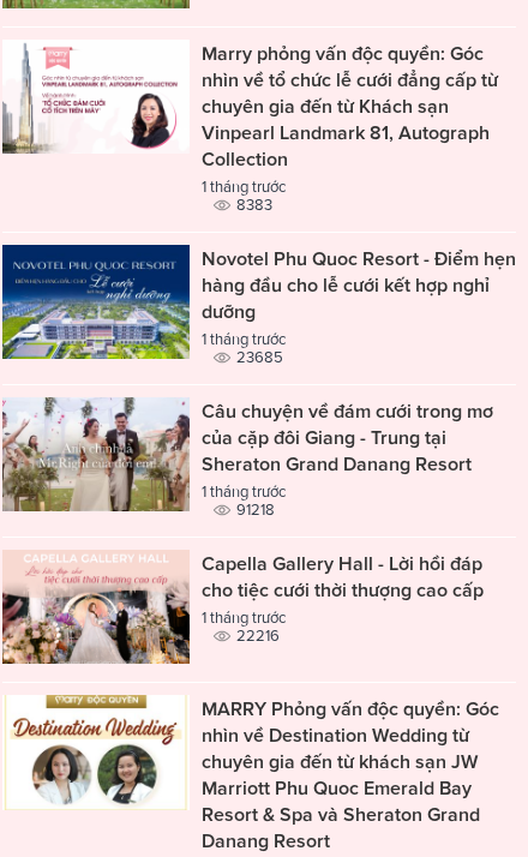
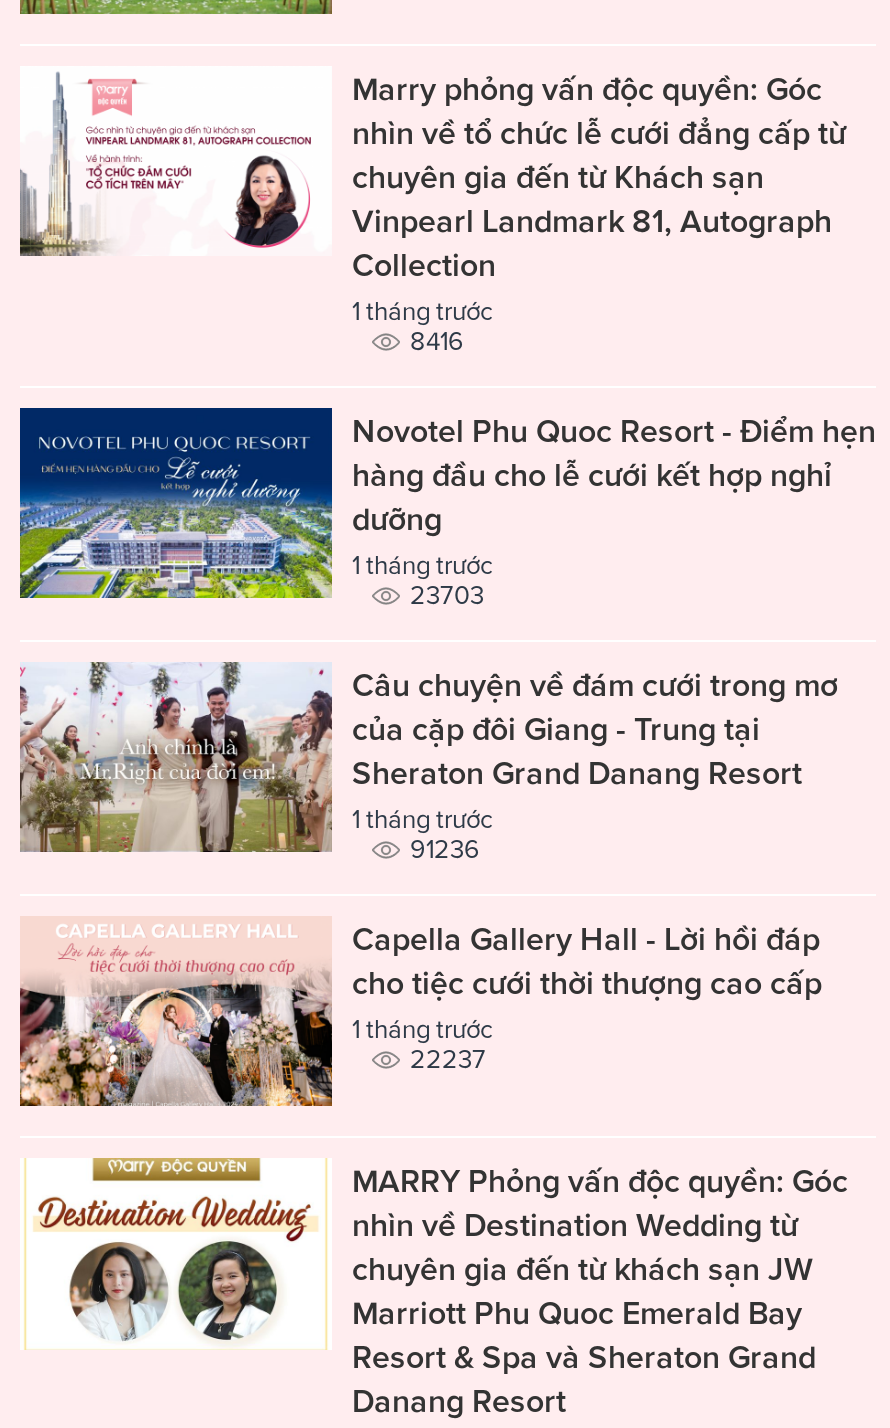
[236,196,272,214] 8383 -> [410,326,464,356] 8416
[236,348,283,366] 23685 -> [410,580,484,610] 23703
[236,501,275,519] 91218 -> [410,834,480,864] 91236
[236,627,280,645] 22216 -> [410,1044,486,1074] 22237

